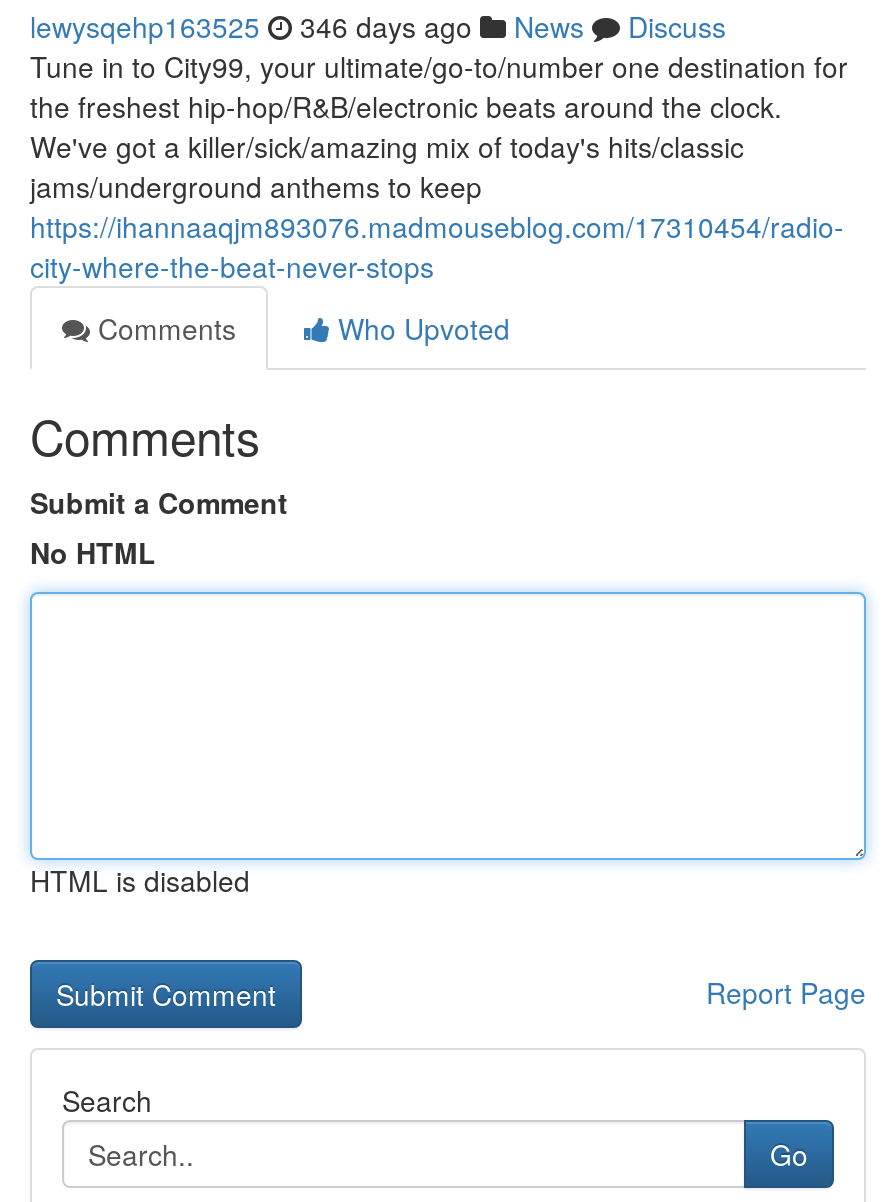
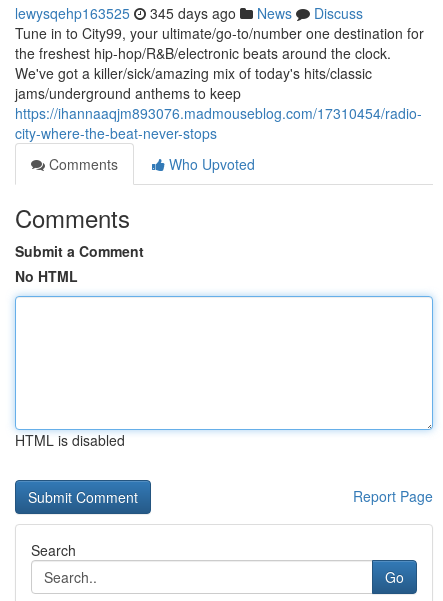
[30,6,726,46] lewysqehp163525 346 days ago News Discuss -> [15,3,363,23] lewysqehp163525 345 days ago News Discuss

